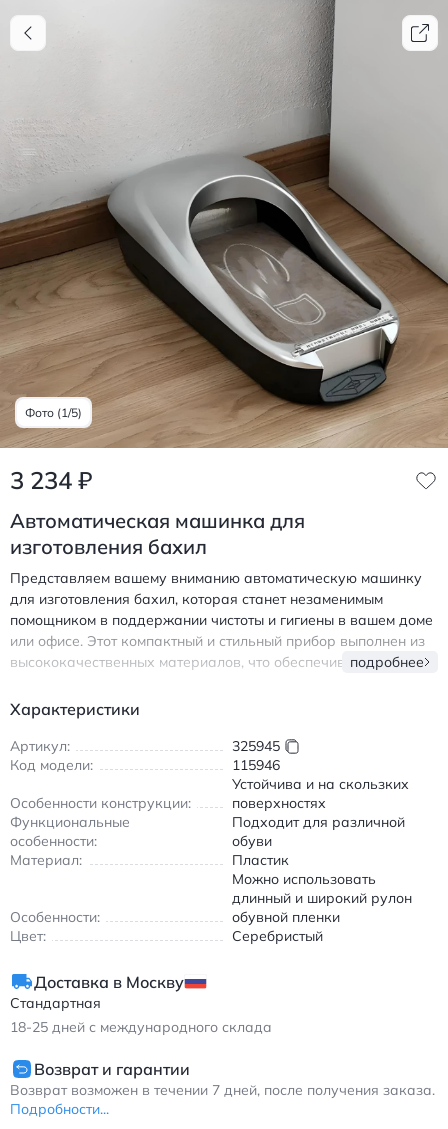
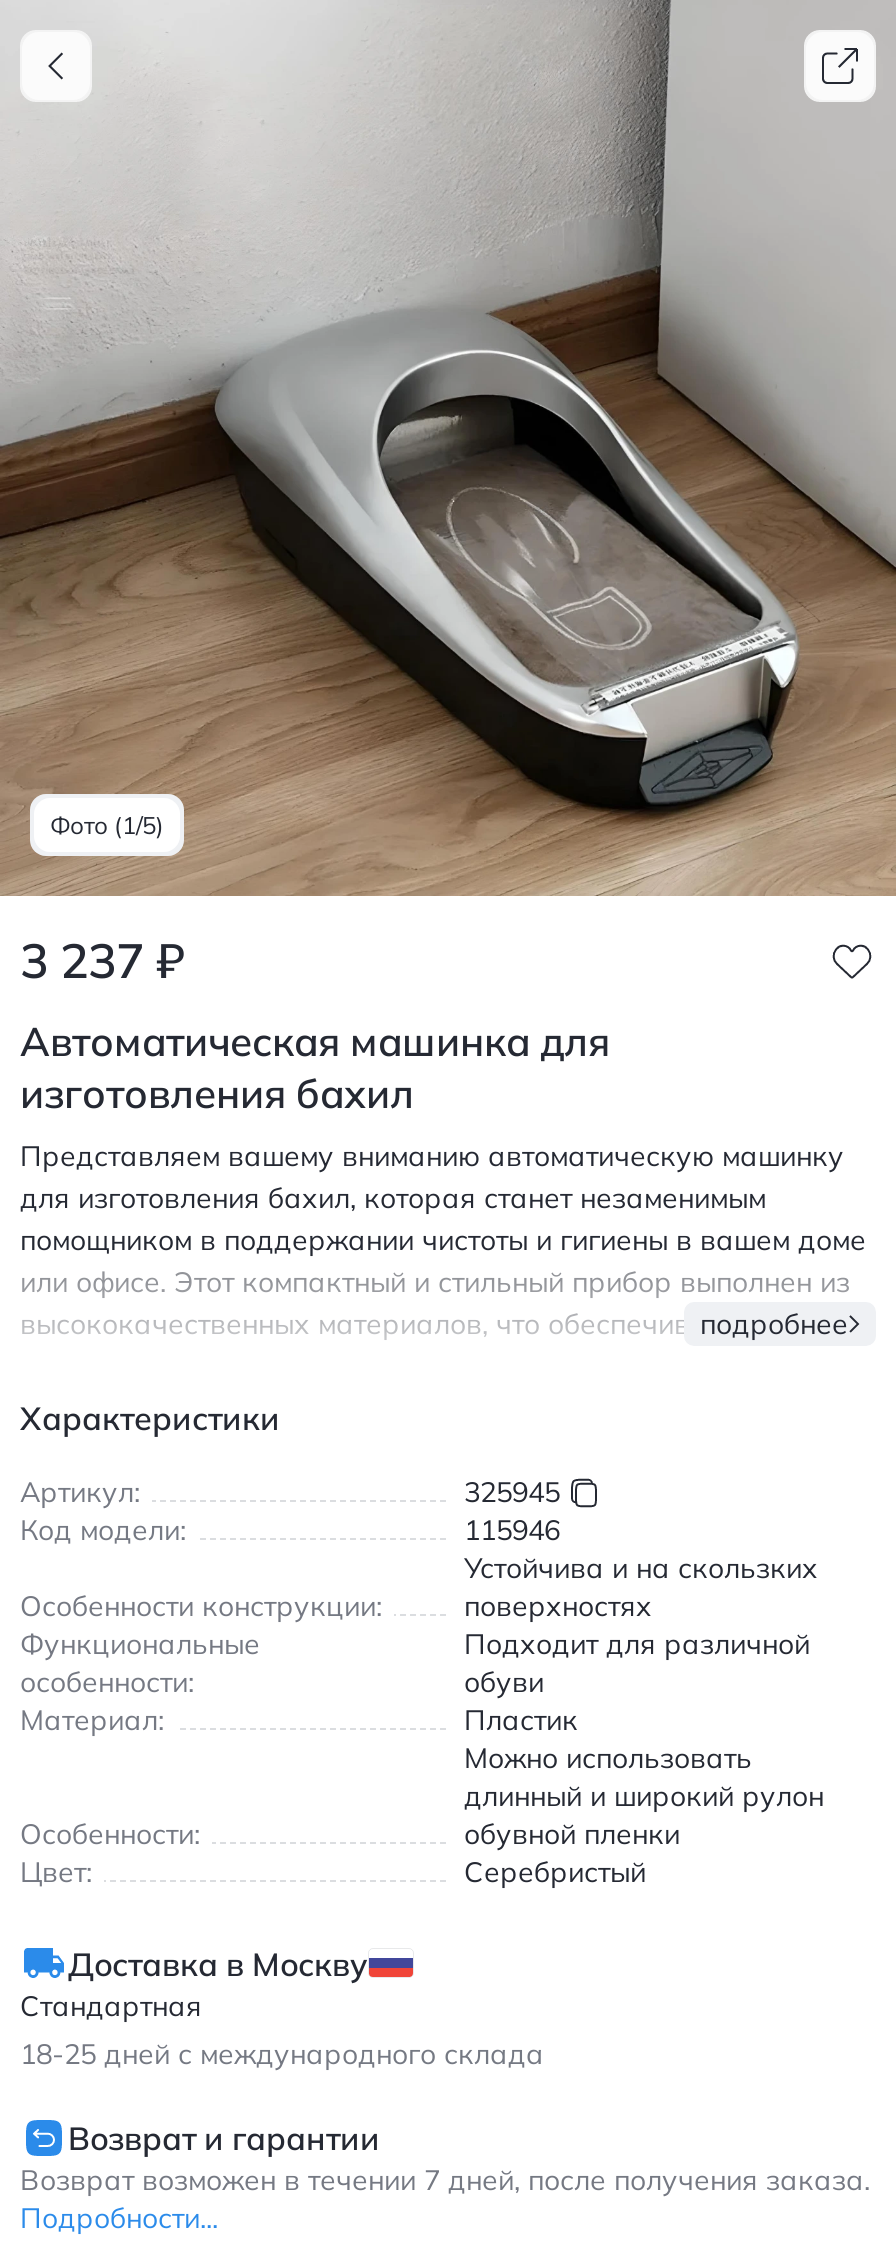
[10,465,92,495] 3 234 ₽ -> [20,930,184,990] 3 237 ₽

